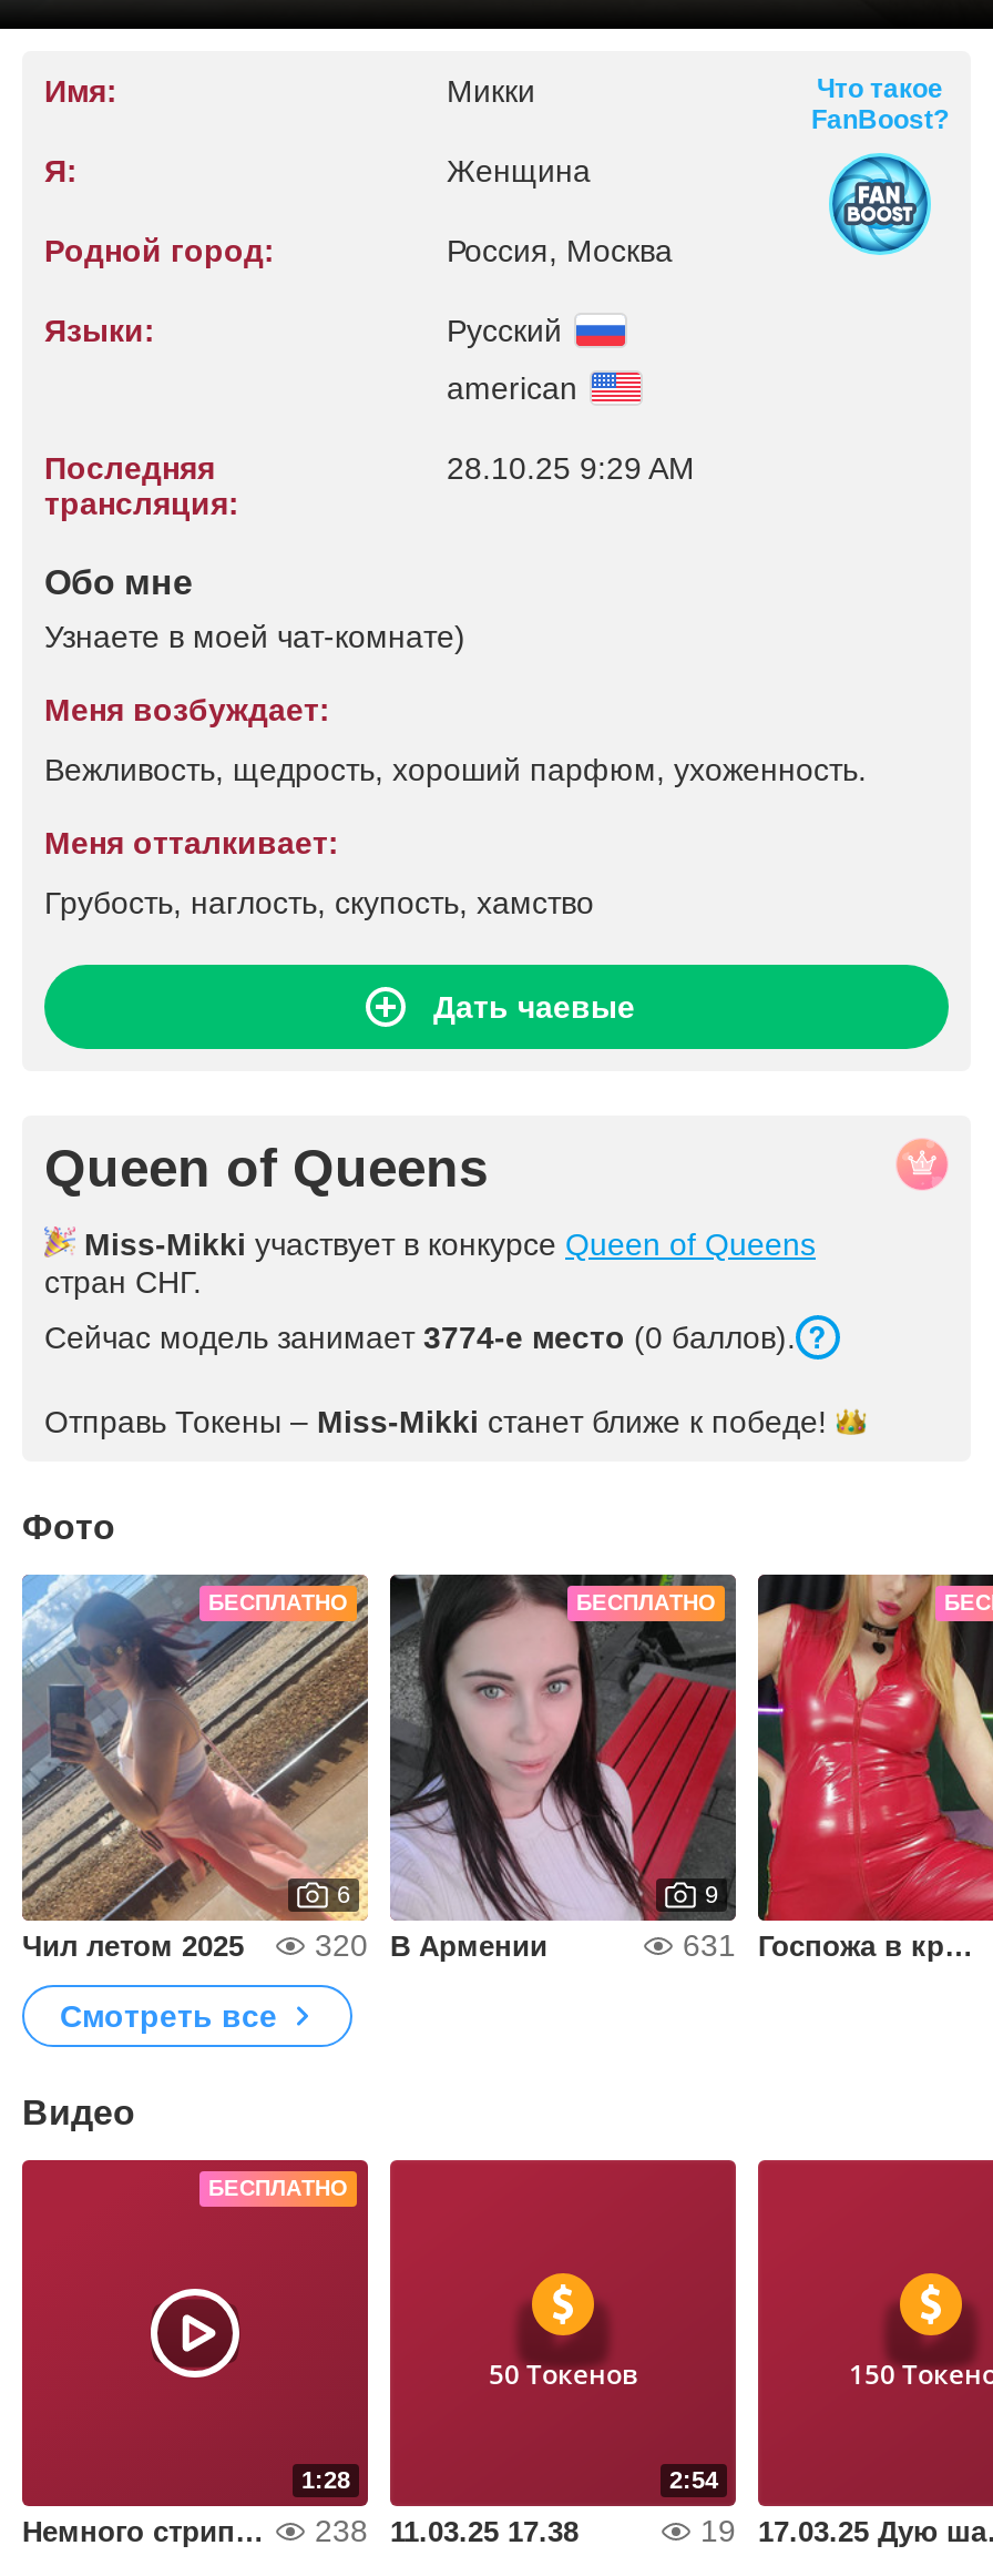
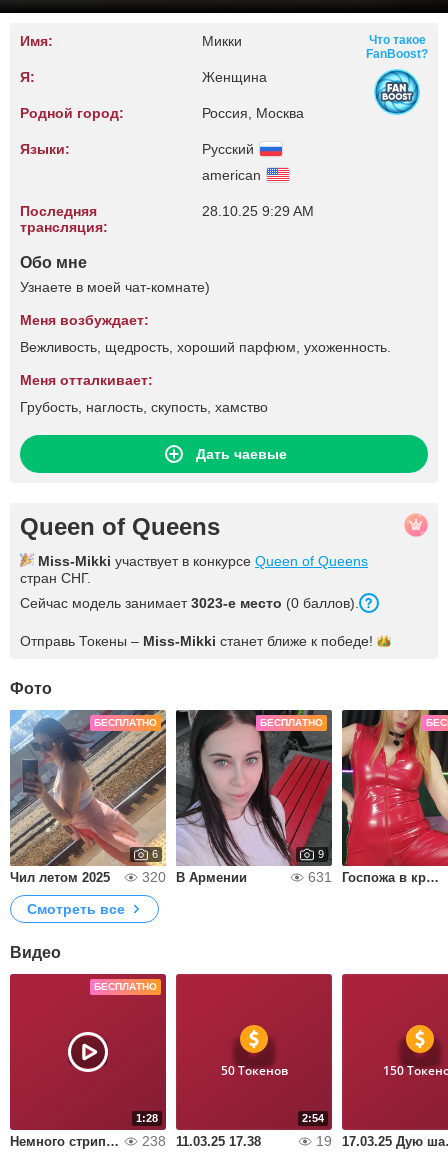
[44,1320,796,1355] Сейчас модель занимает 3774-е место (0 баллов). -> [20,595,359,611] Сейчас модель занимает 3023-е место (0 баллов).

